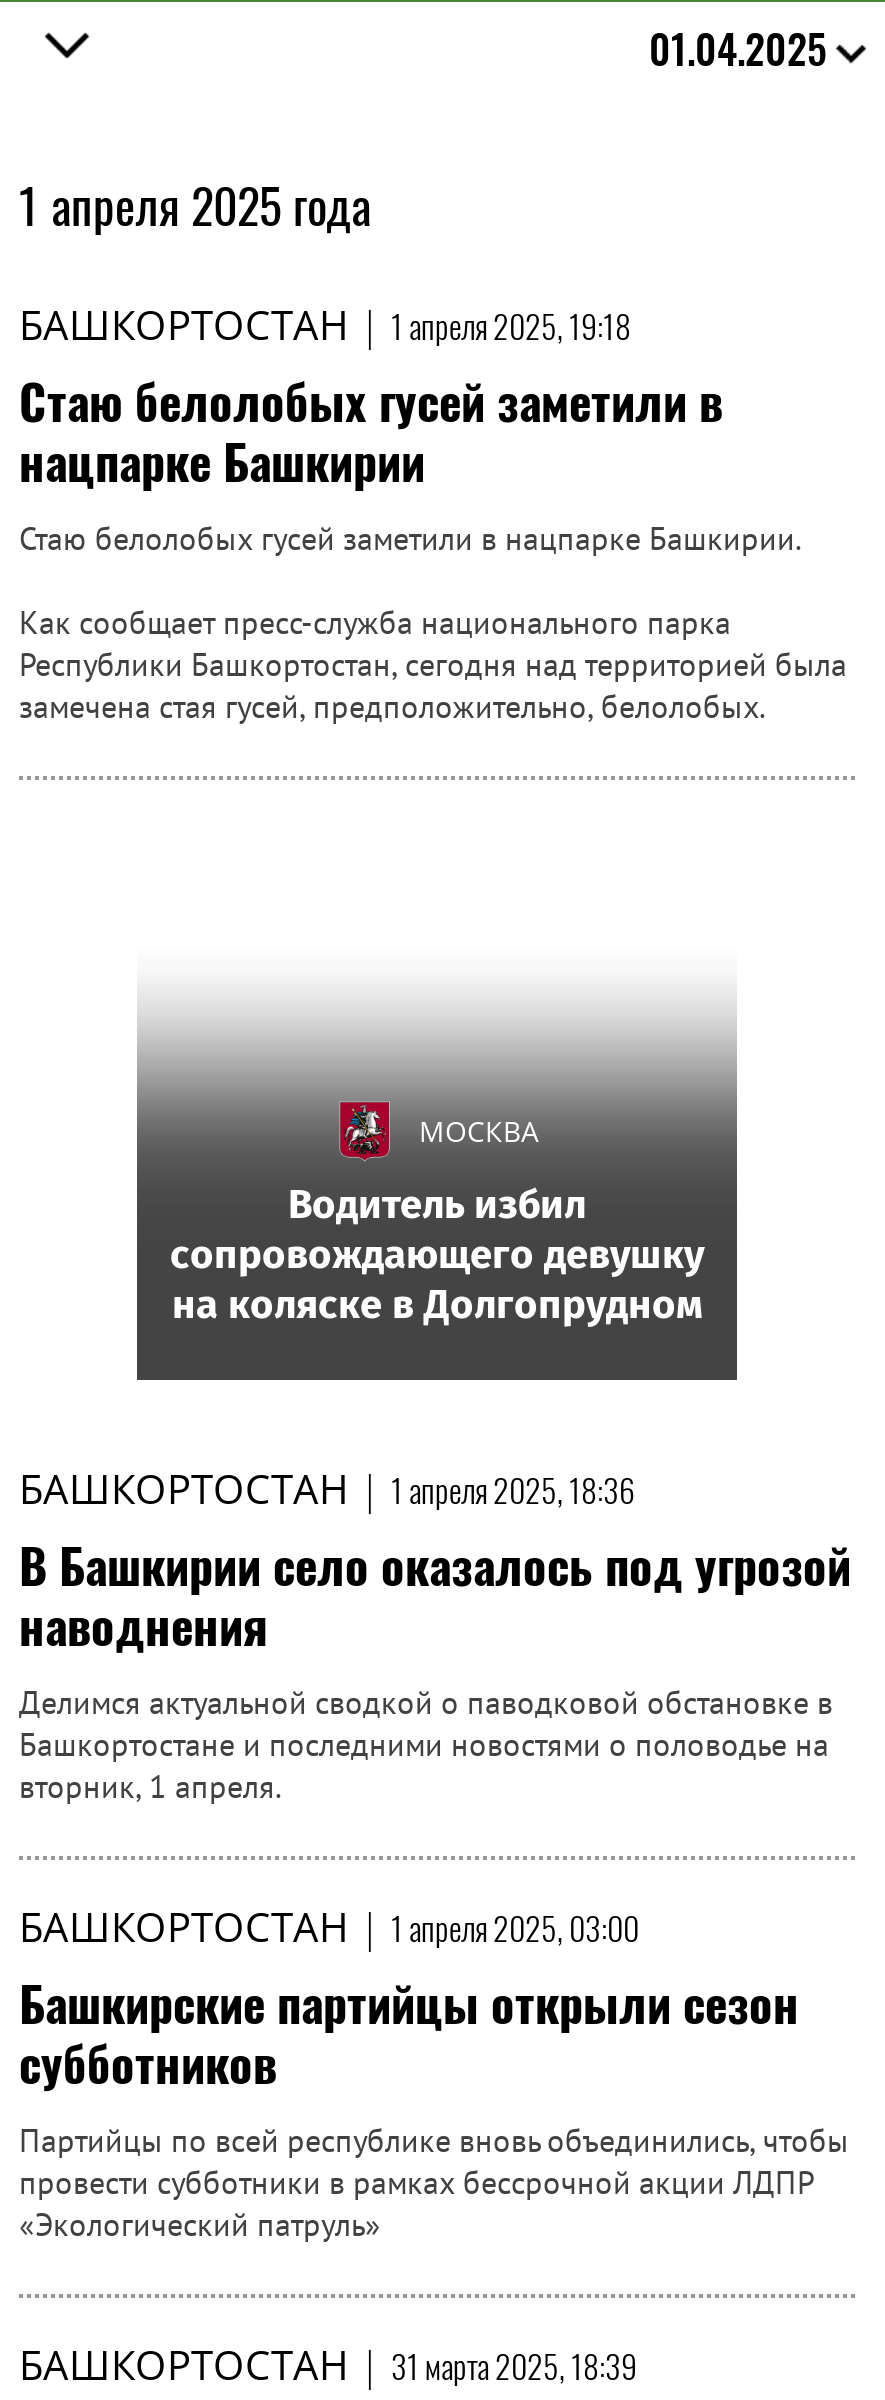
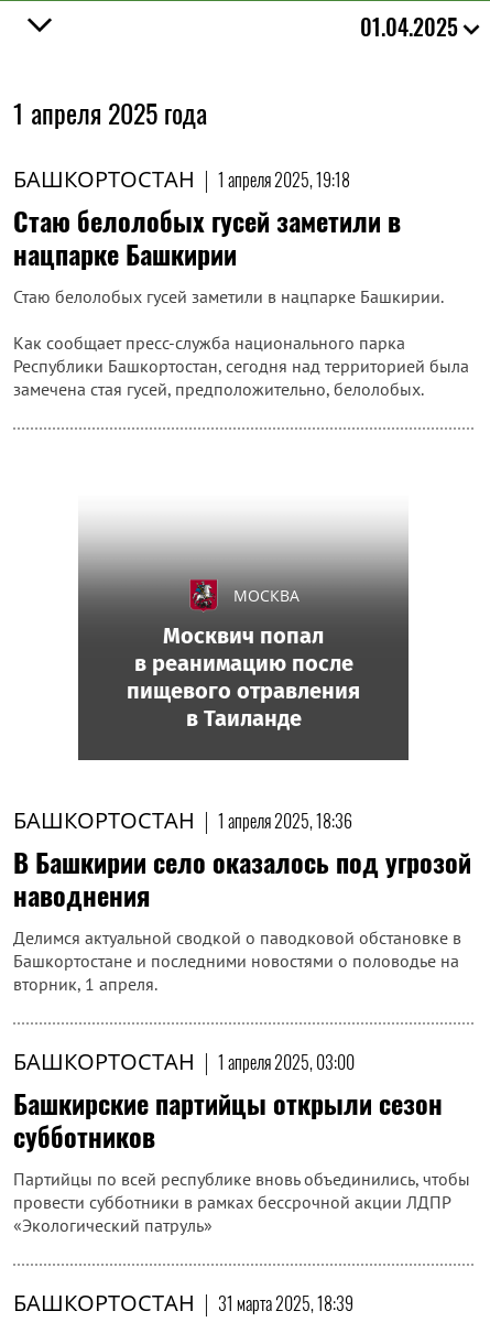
moved [419,1112,539,1150] -> [233,585,300,606]: МОСКВА
[170,1180,704,1328] Водитель избил | сопровождающего девушку | на коляске в Долгопрудном -> [127,622,360,732] Москвич попал | в реанимацию после | пищевого отравления | в Таиланде

